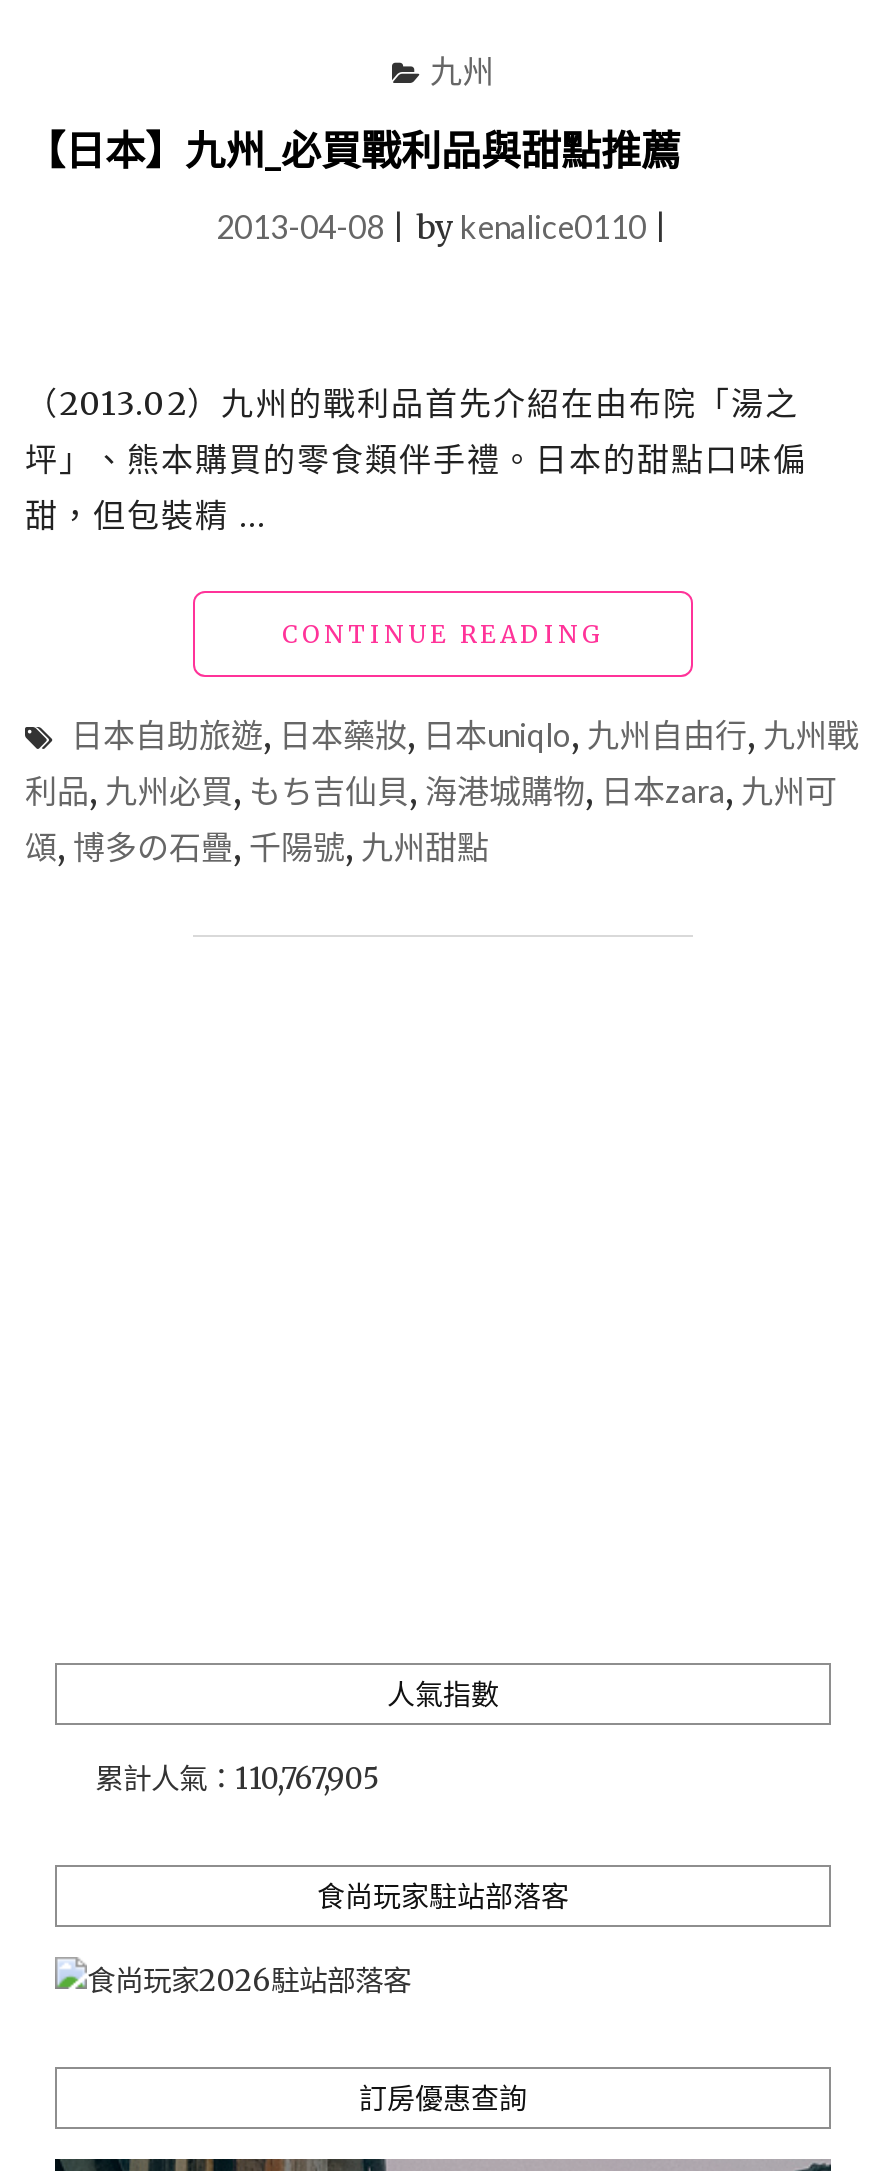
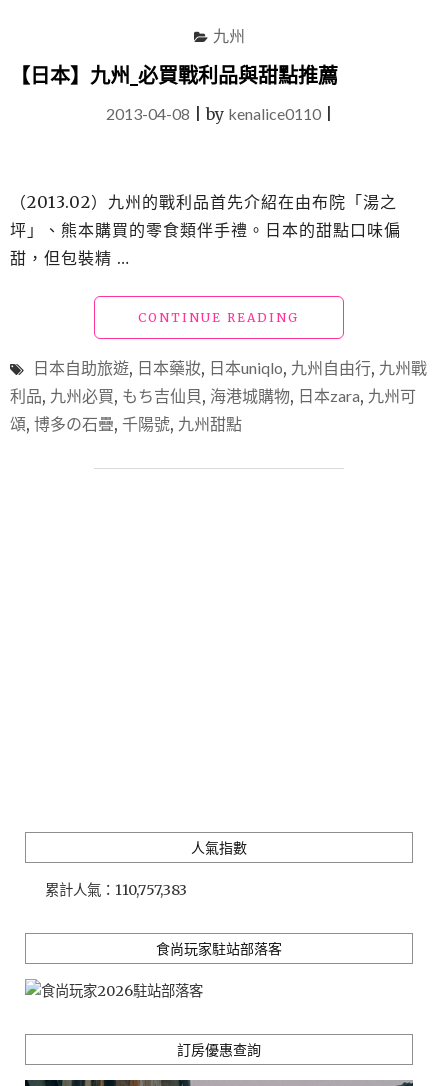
[95,1761,381,1797] 累計人氣：110,767,905 -> [45,881,187,899] 累計人氣：110,757,383

